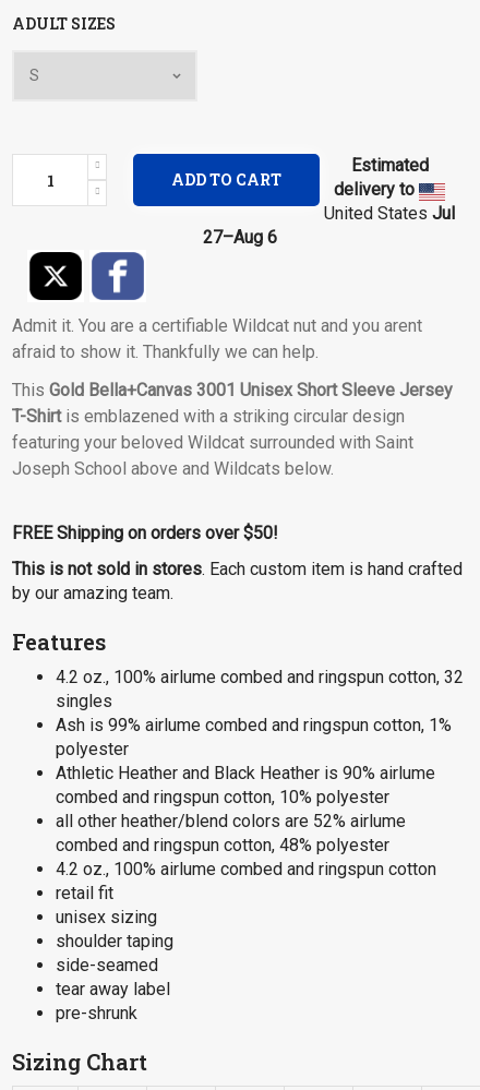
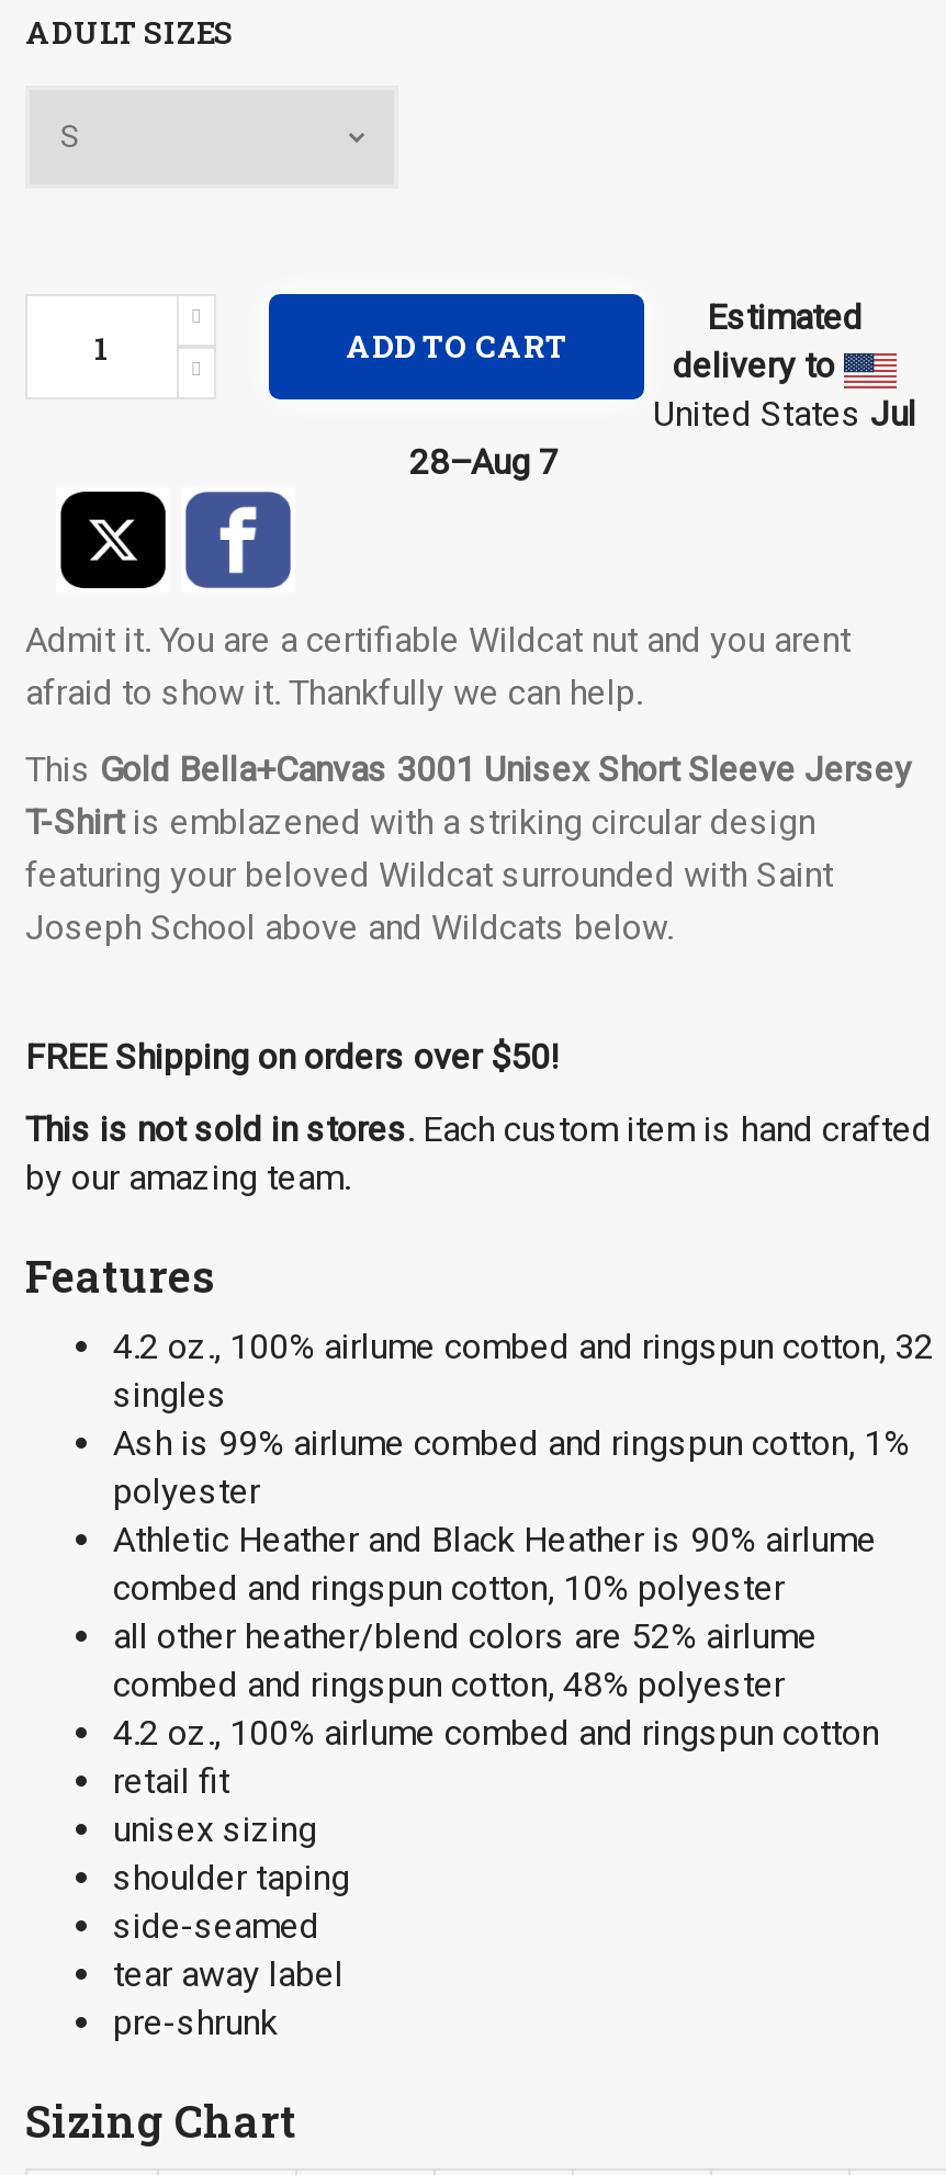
[203,227,277,248] 27–Aug 6 -> [409,442,559,484] 28–Aug 7

